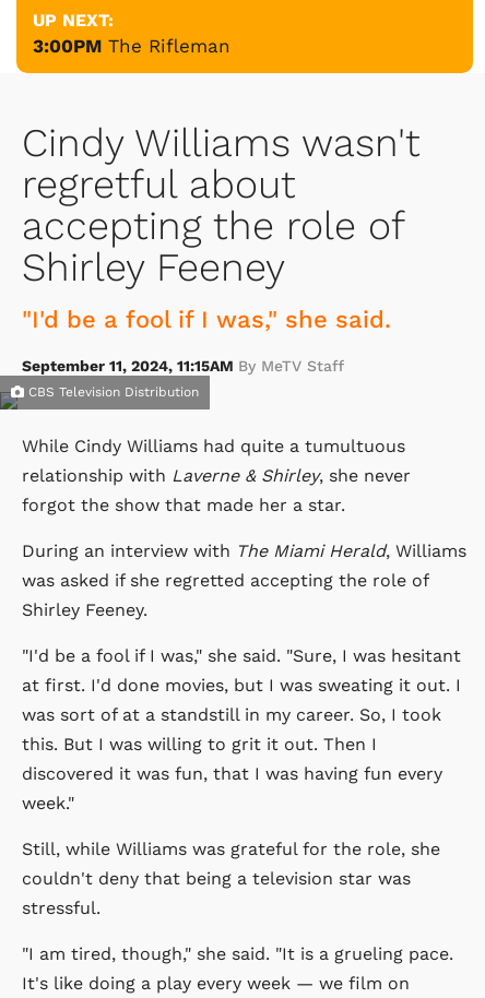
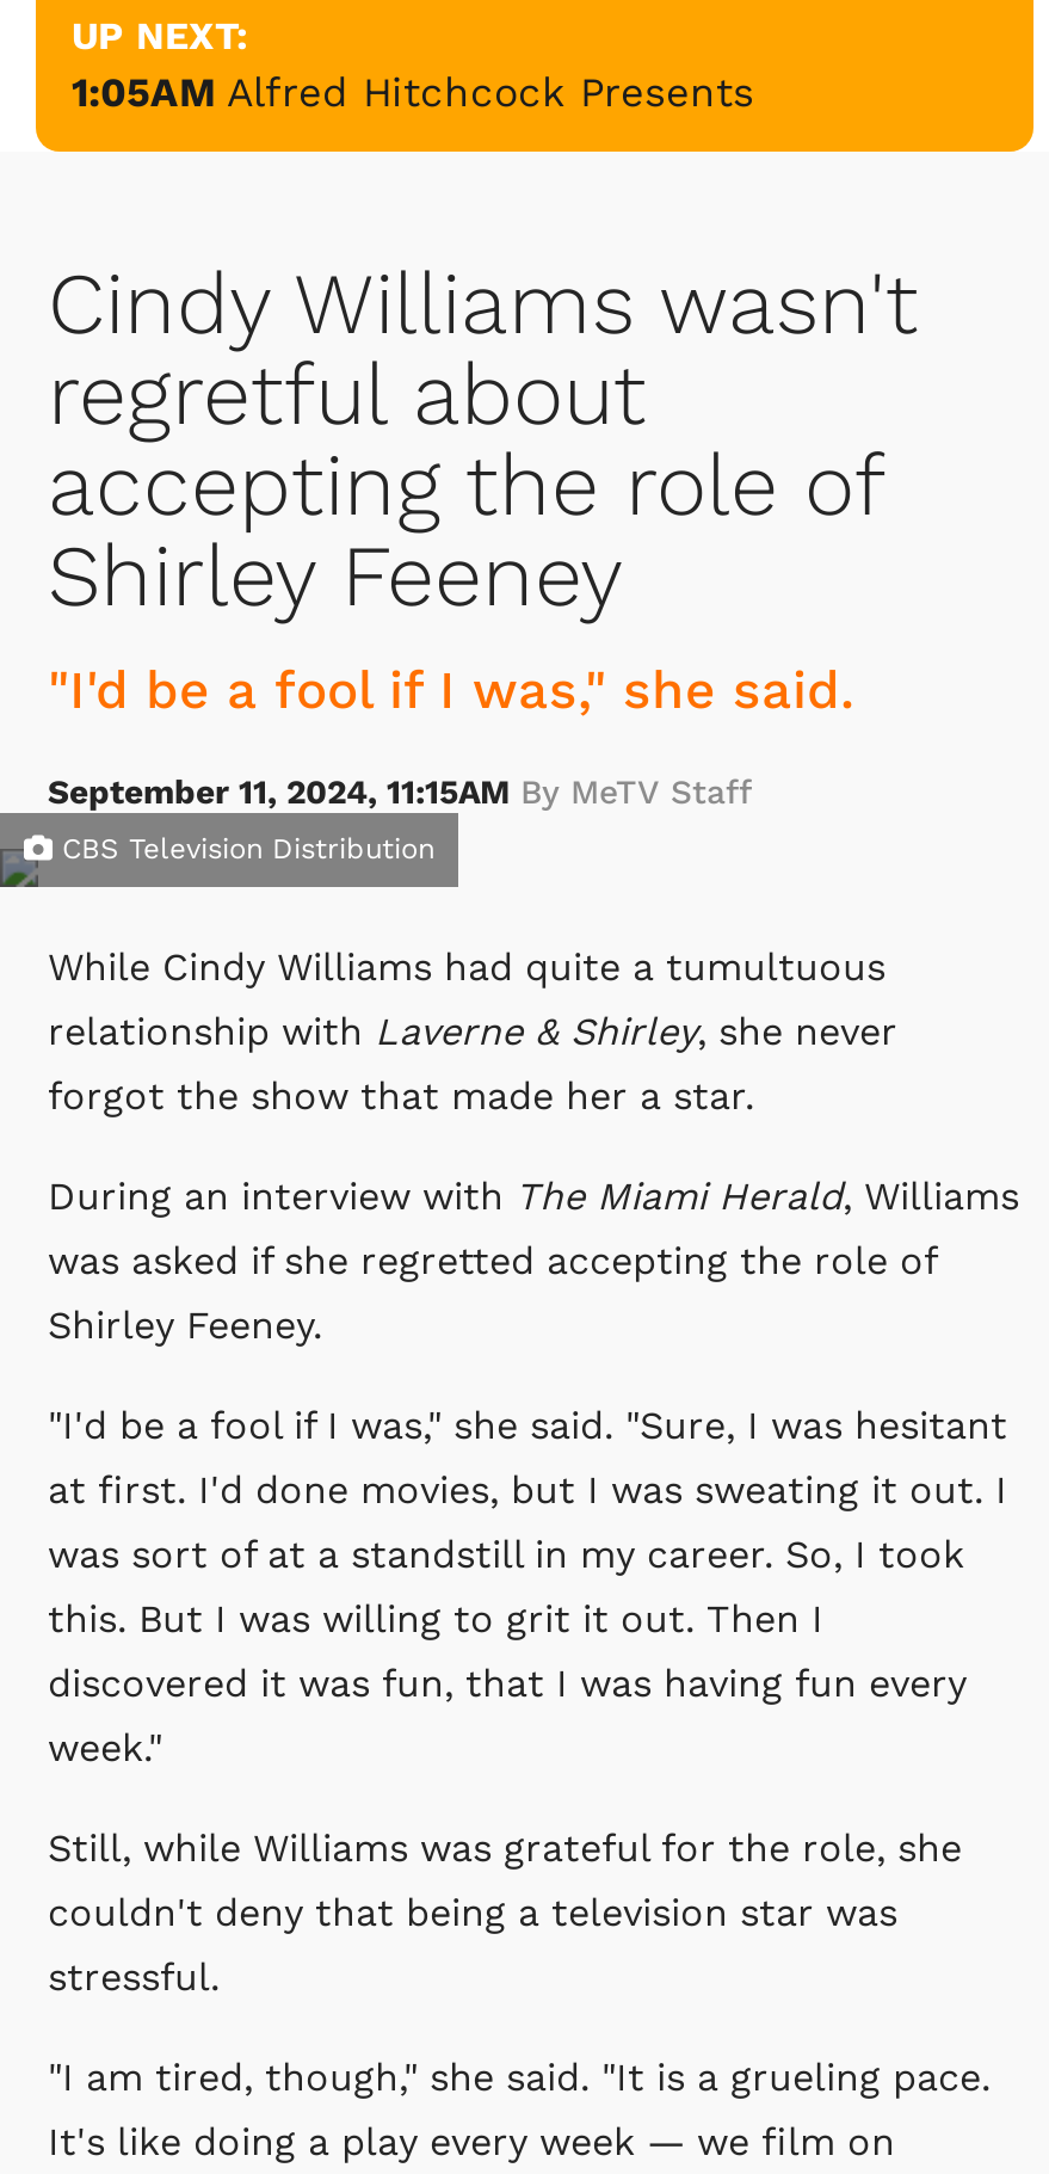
[33,34,230,56] 3:00PM The Rifleman -> [72,67,754,115] 1:05AM Alfred Hitchcock Presents

